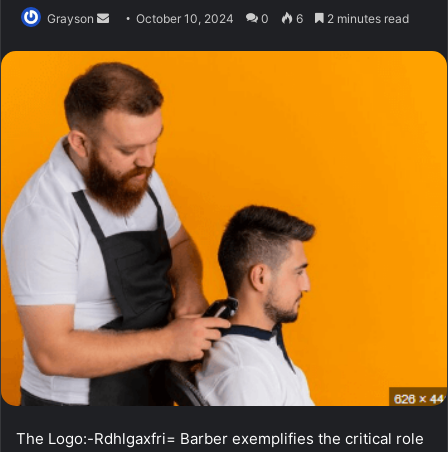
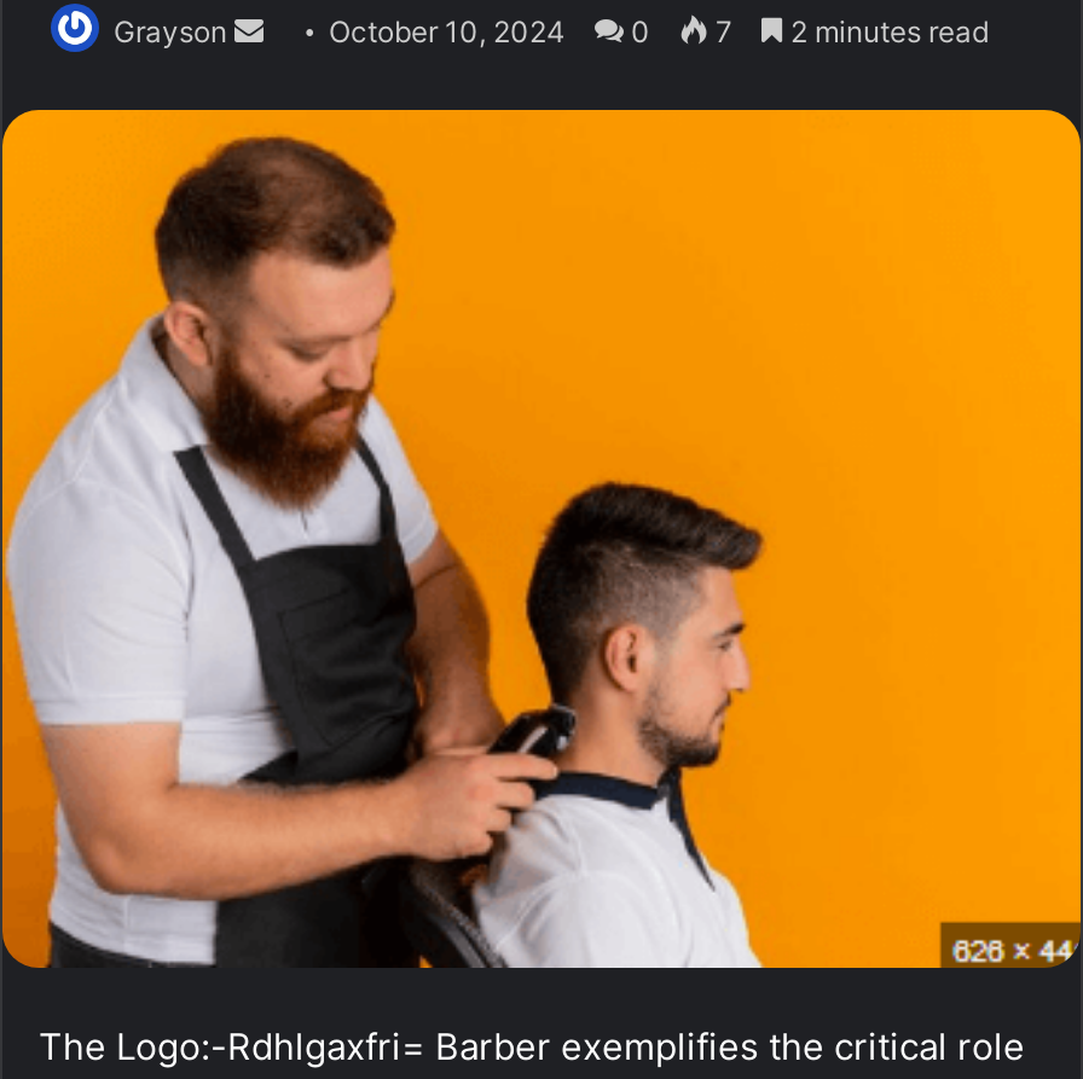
[293,11,303,26] 6 -> [708,13,732,50] 7

